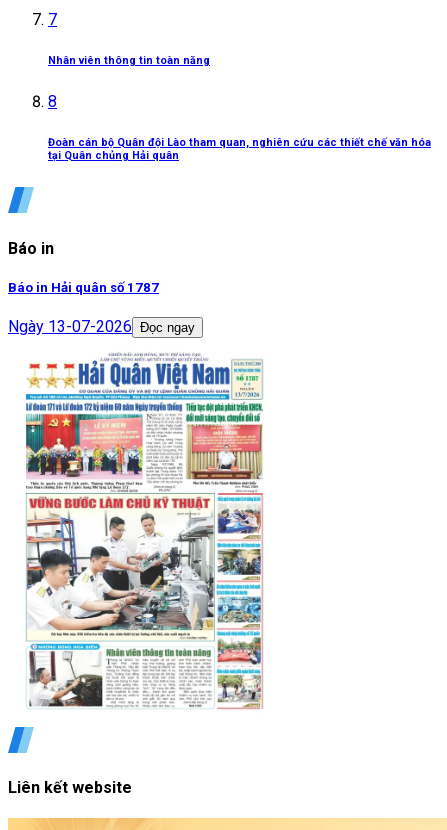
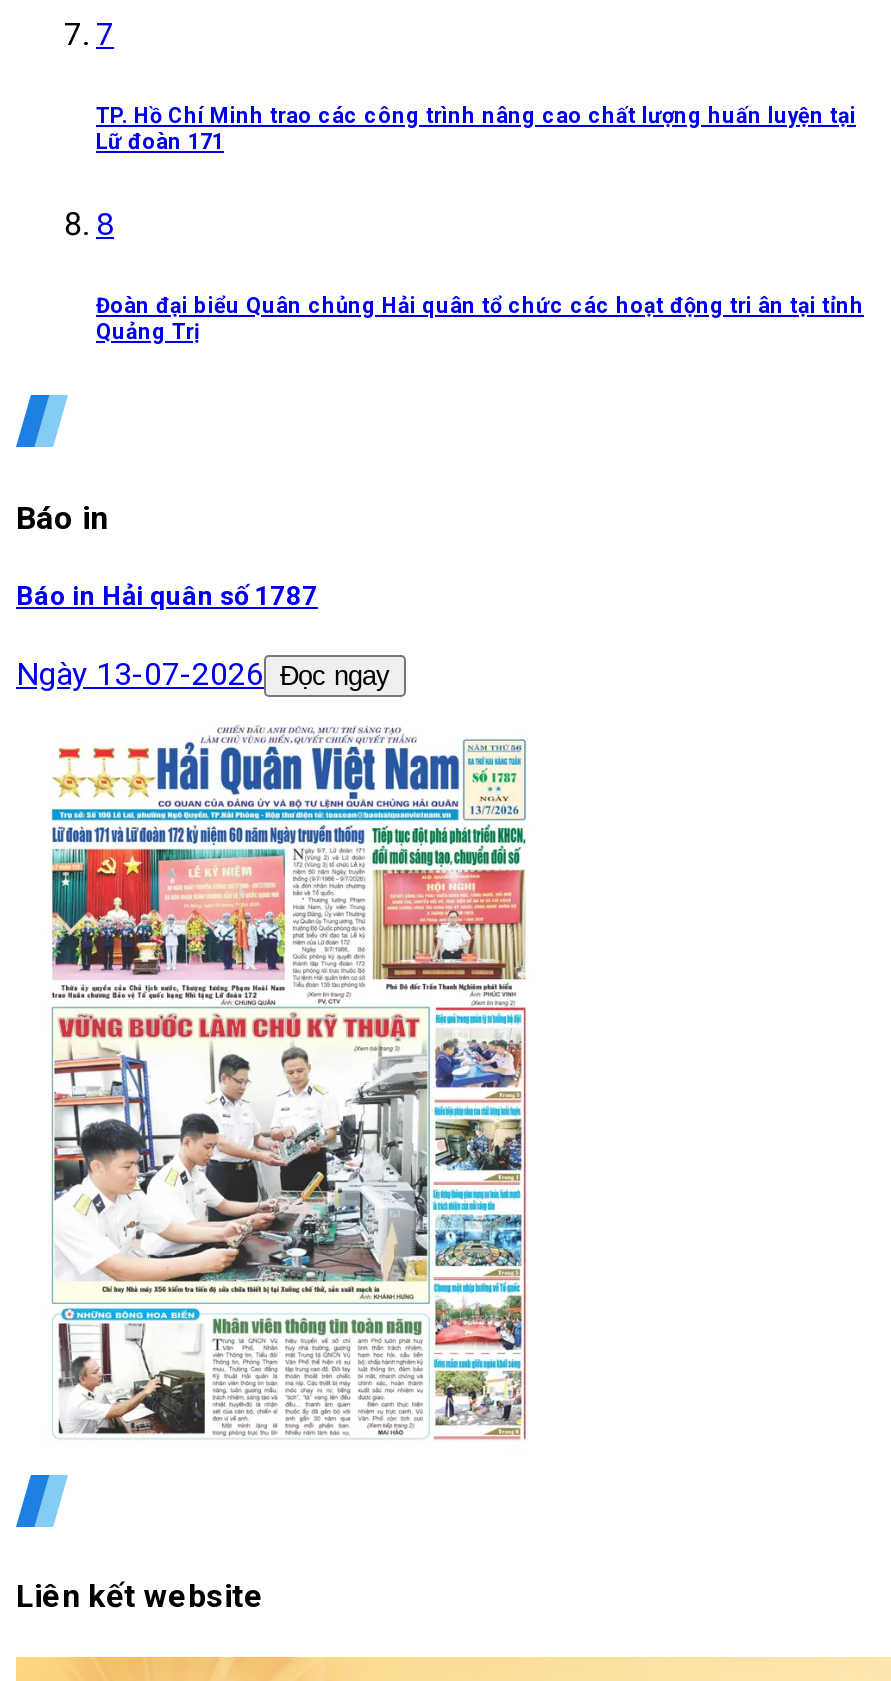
[48,54,210,67] Nhân viên thông tin toàn năng -> [96,104,856,156] TP. Hồ Chí Minh trao các công trình nâng cao chất lượng huấn luyện tại | Lữ đoàn 171
[48,136,431,162] Đoàn cán bộ Quân đội Lào tham quan, nghiên cứu các thiết chế văn hóa | tại Quân chủng Hải quân -> [96,294,864,346] Đoàn đại biểu Quân chủng Hải quân tổ chức các hoạt động tri ân tại tỉnh | Quảng Trị

